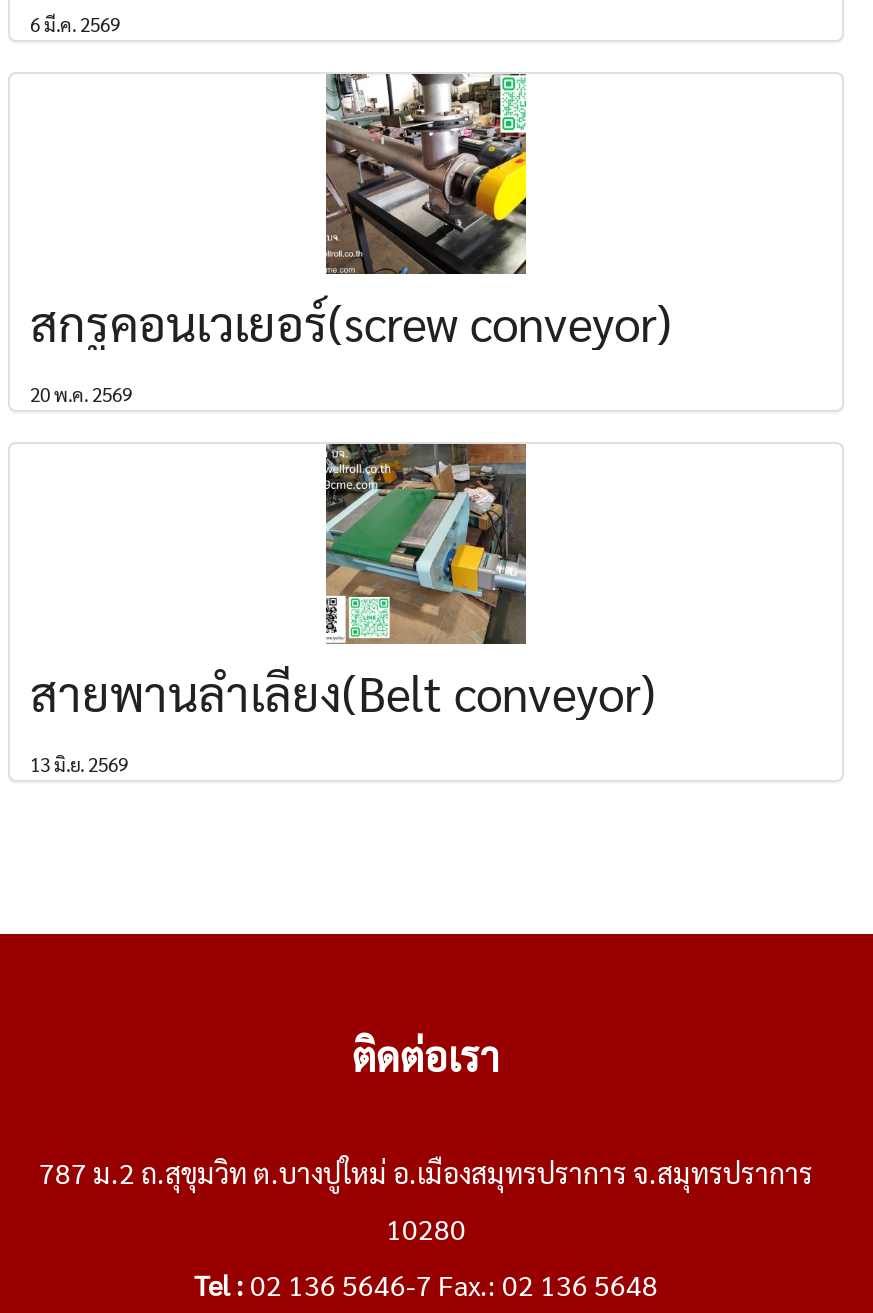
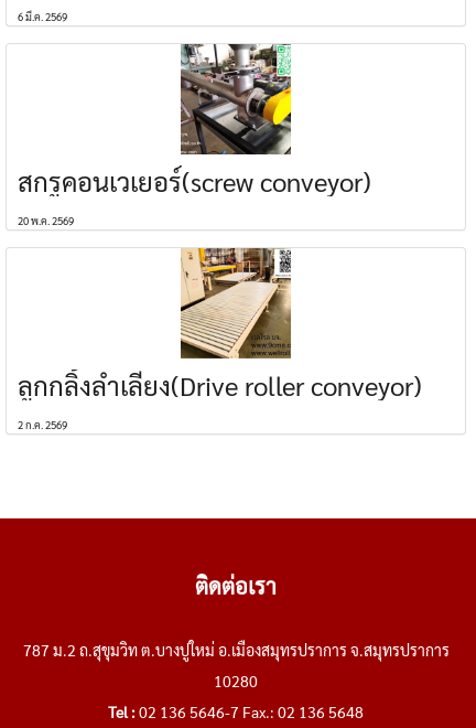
[30,442,656,776] [image] | สายพานลำเลียง(Belt conveyor) | 13 มิ.ย. 2569 -> [18,247,422,431] [image] | ลูกกลิ้งลำเลียง(Drive roller conveyor) | 2 ก.ค. 2569

